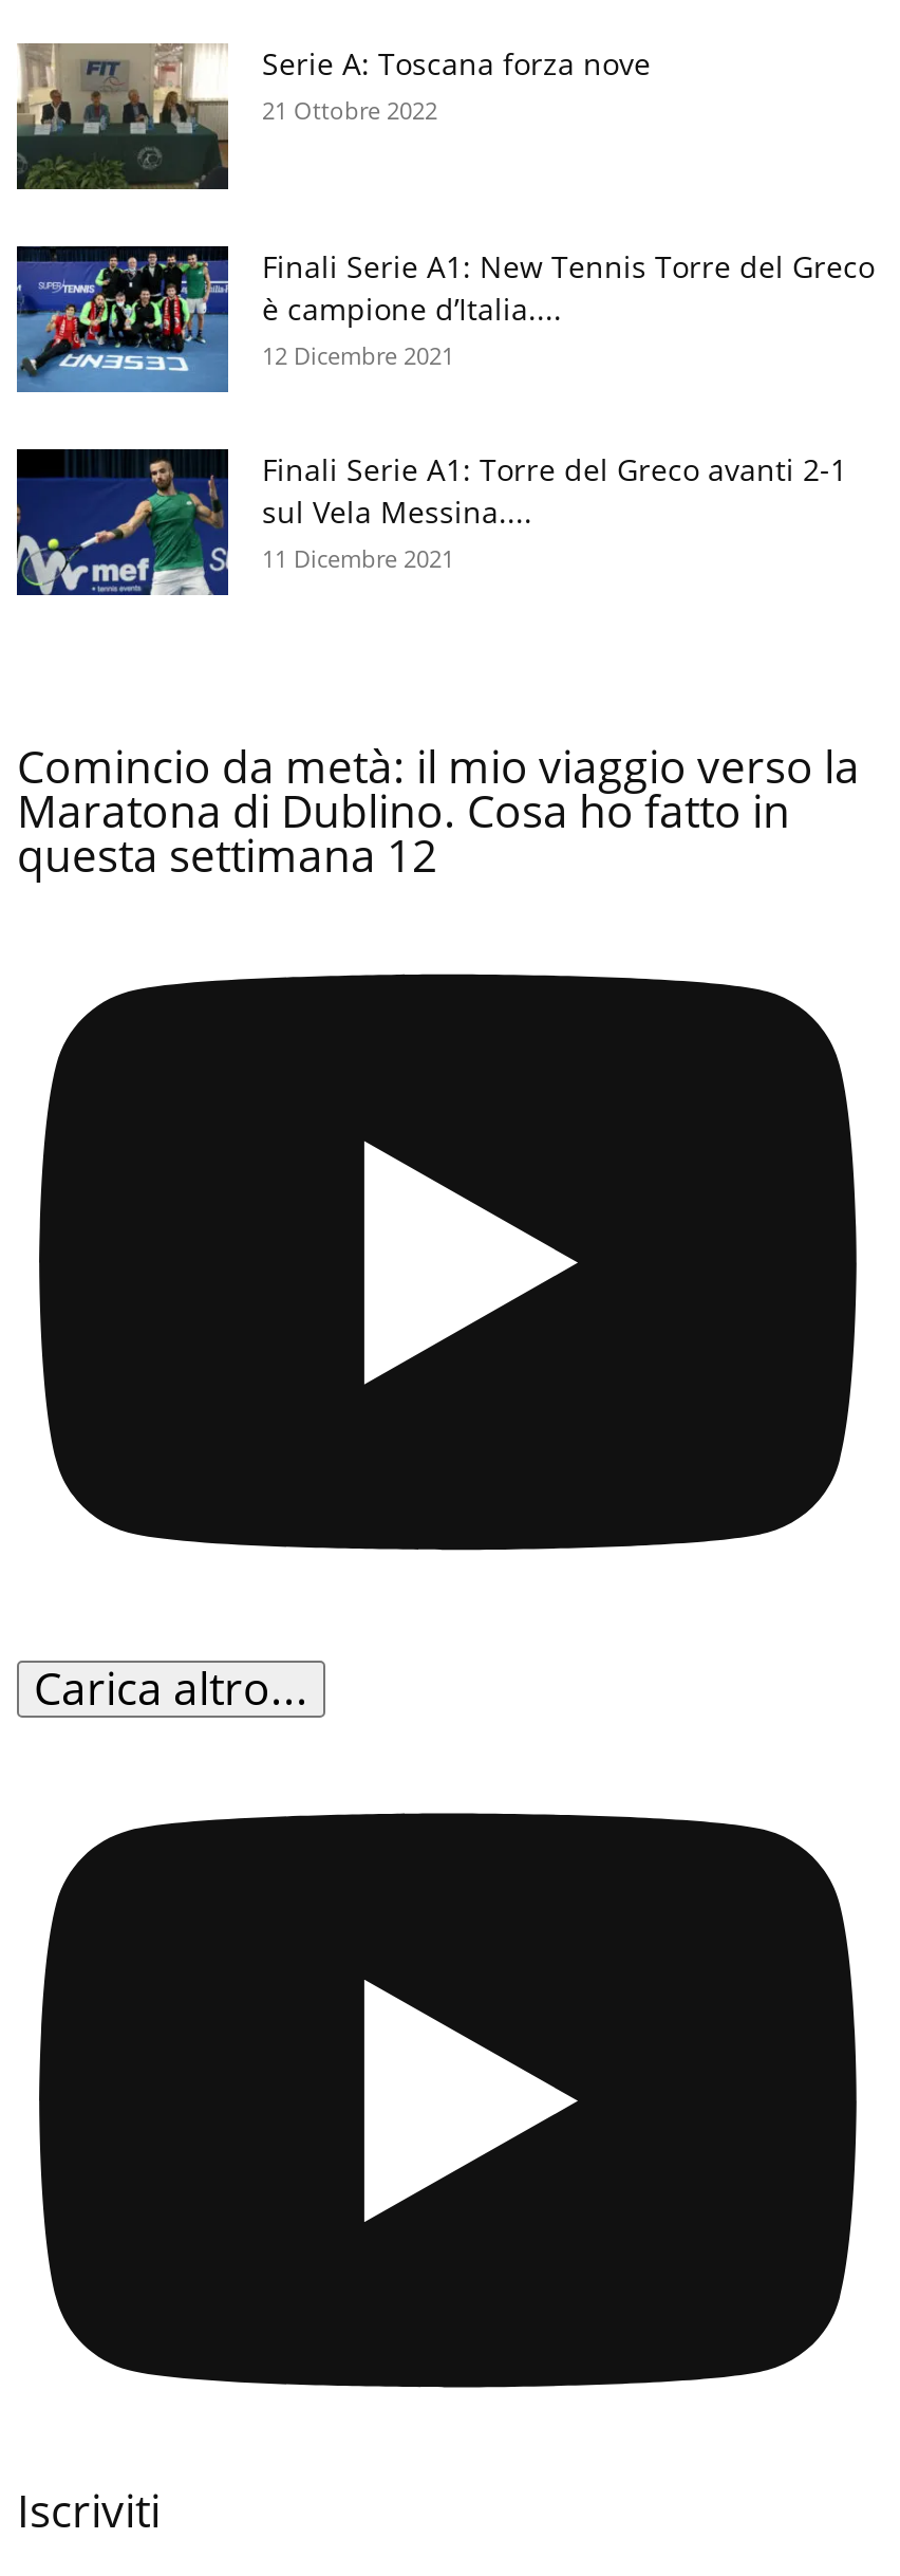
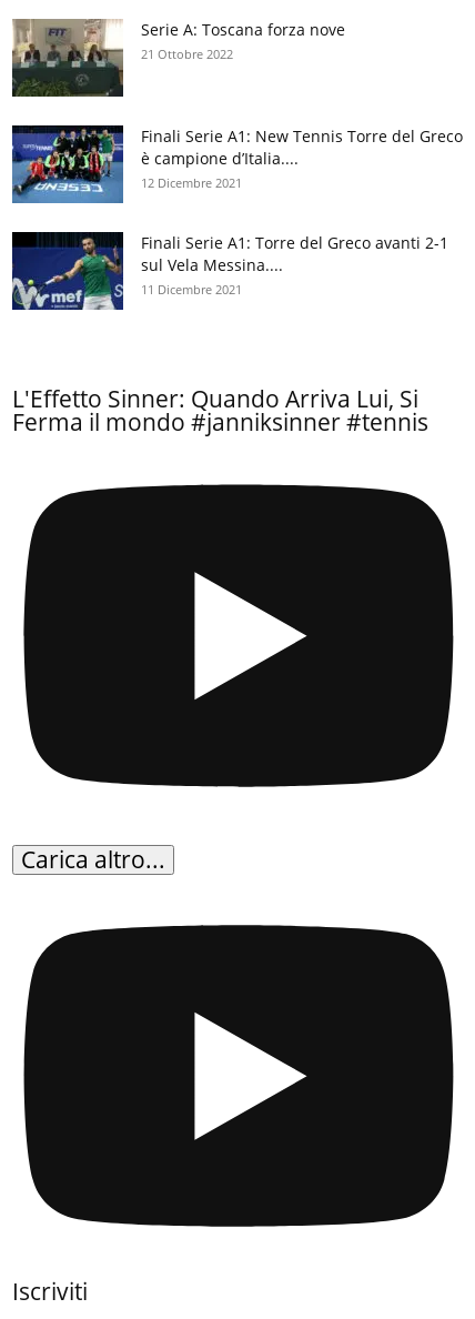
[17,737,860,885] Comincio da metà: il mio viaggio verso la | Maratona di Dublino. Cosa ho fatto in | questa settimana 12 -> [12,383,428,438] L'Effetto Sinner: Quando Arriva Lui, Si | Ferma il mondo #janniksinner #tennis

